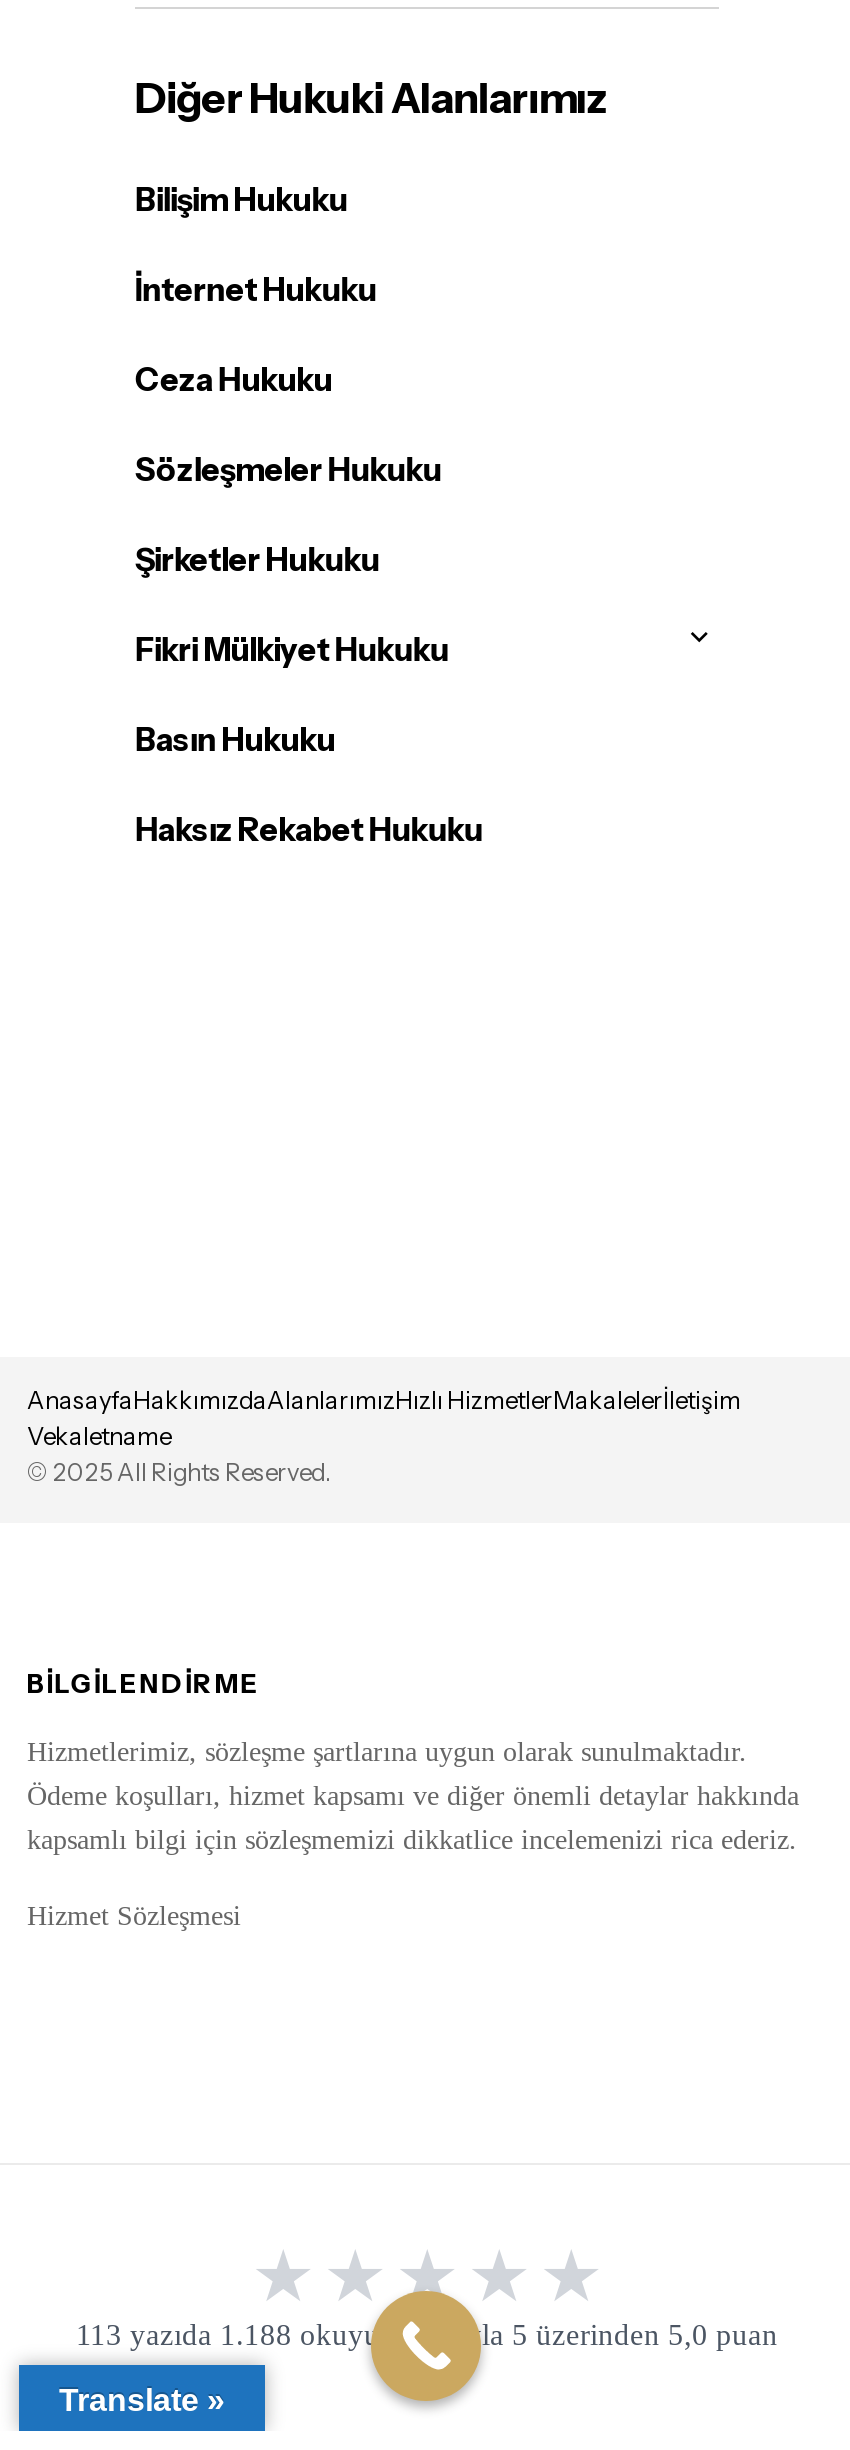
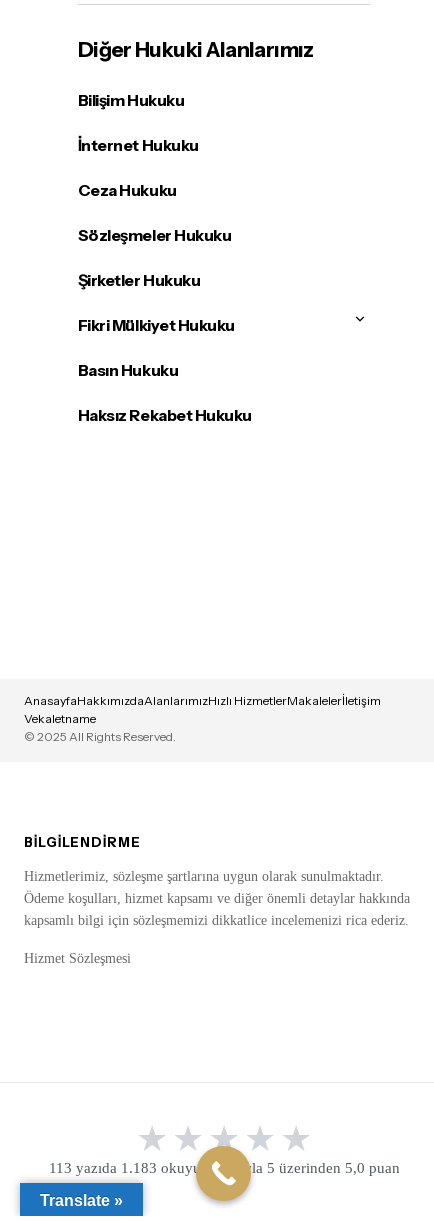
[76,2317,778,2351] 113 yazıda 1.188 okuyucu oyuyla 5 üzerinden 5,0 puan -> [48,1159,399,1176] 113 yazıda 1.183 okuyucu oyuyla 5 üzerinden 5,0 puan

